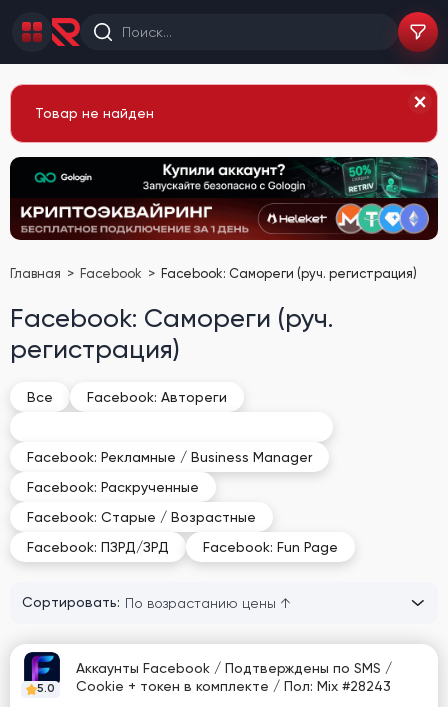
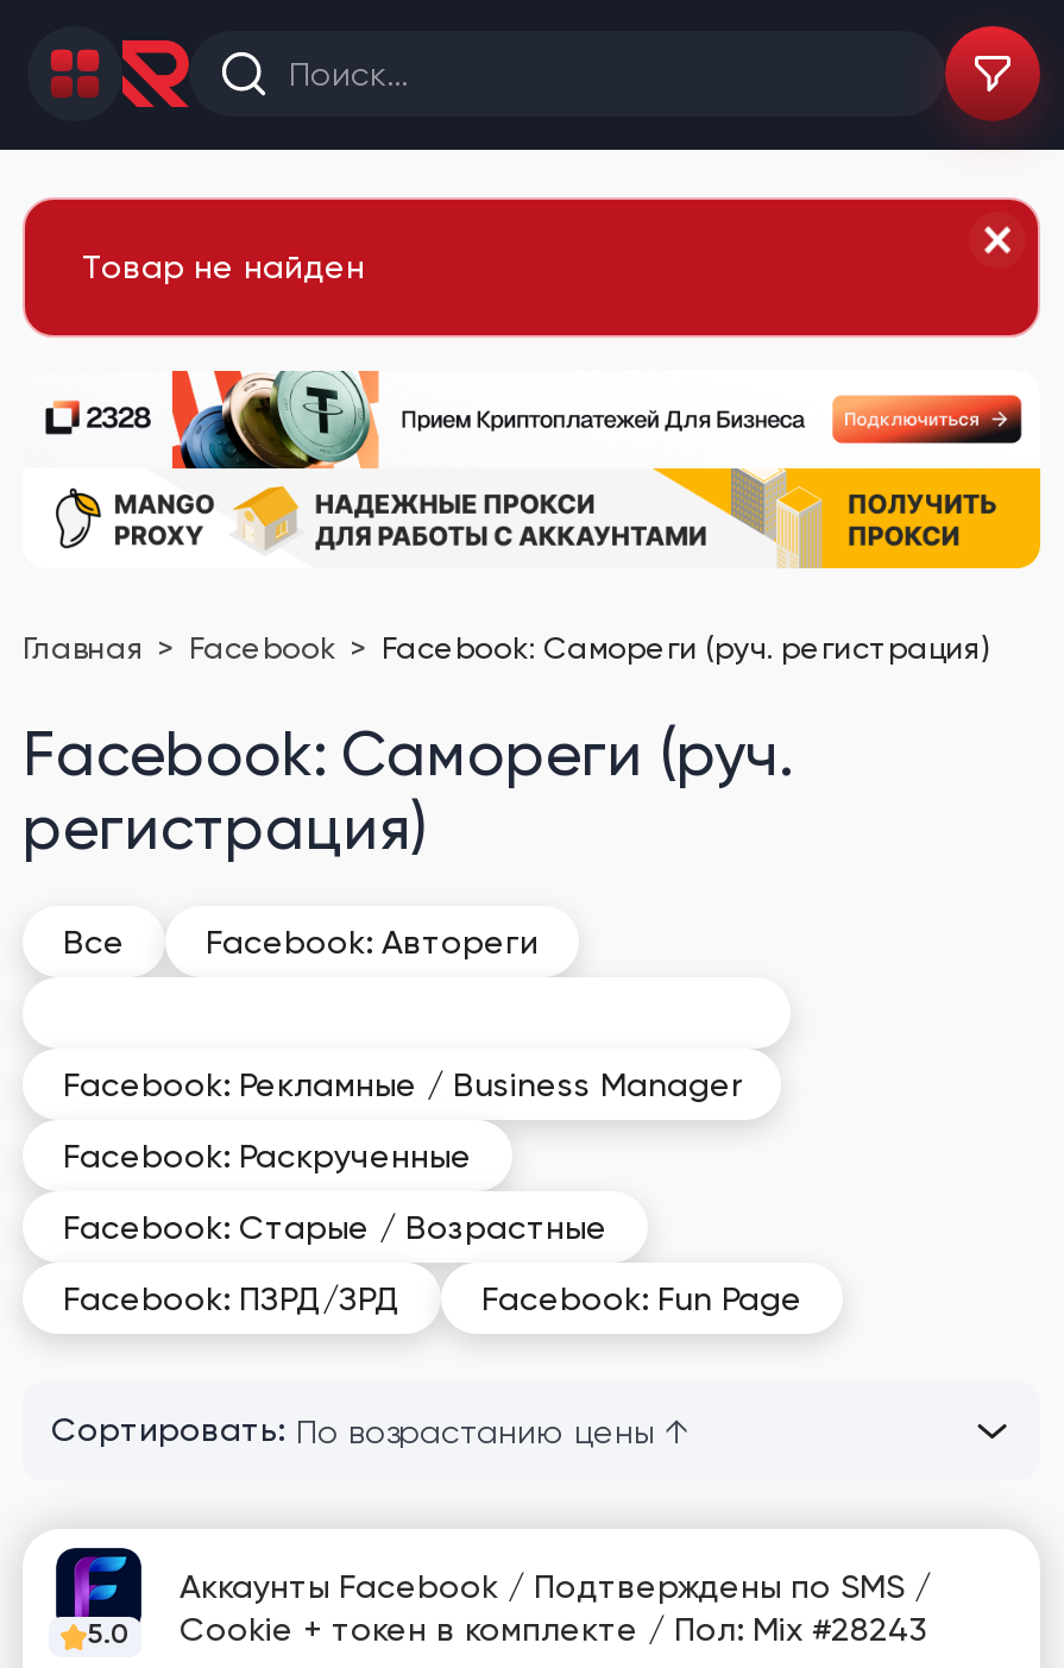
[9,156,439,241] [image] -> [23,369,1043,571] [image]

